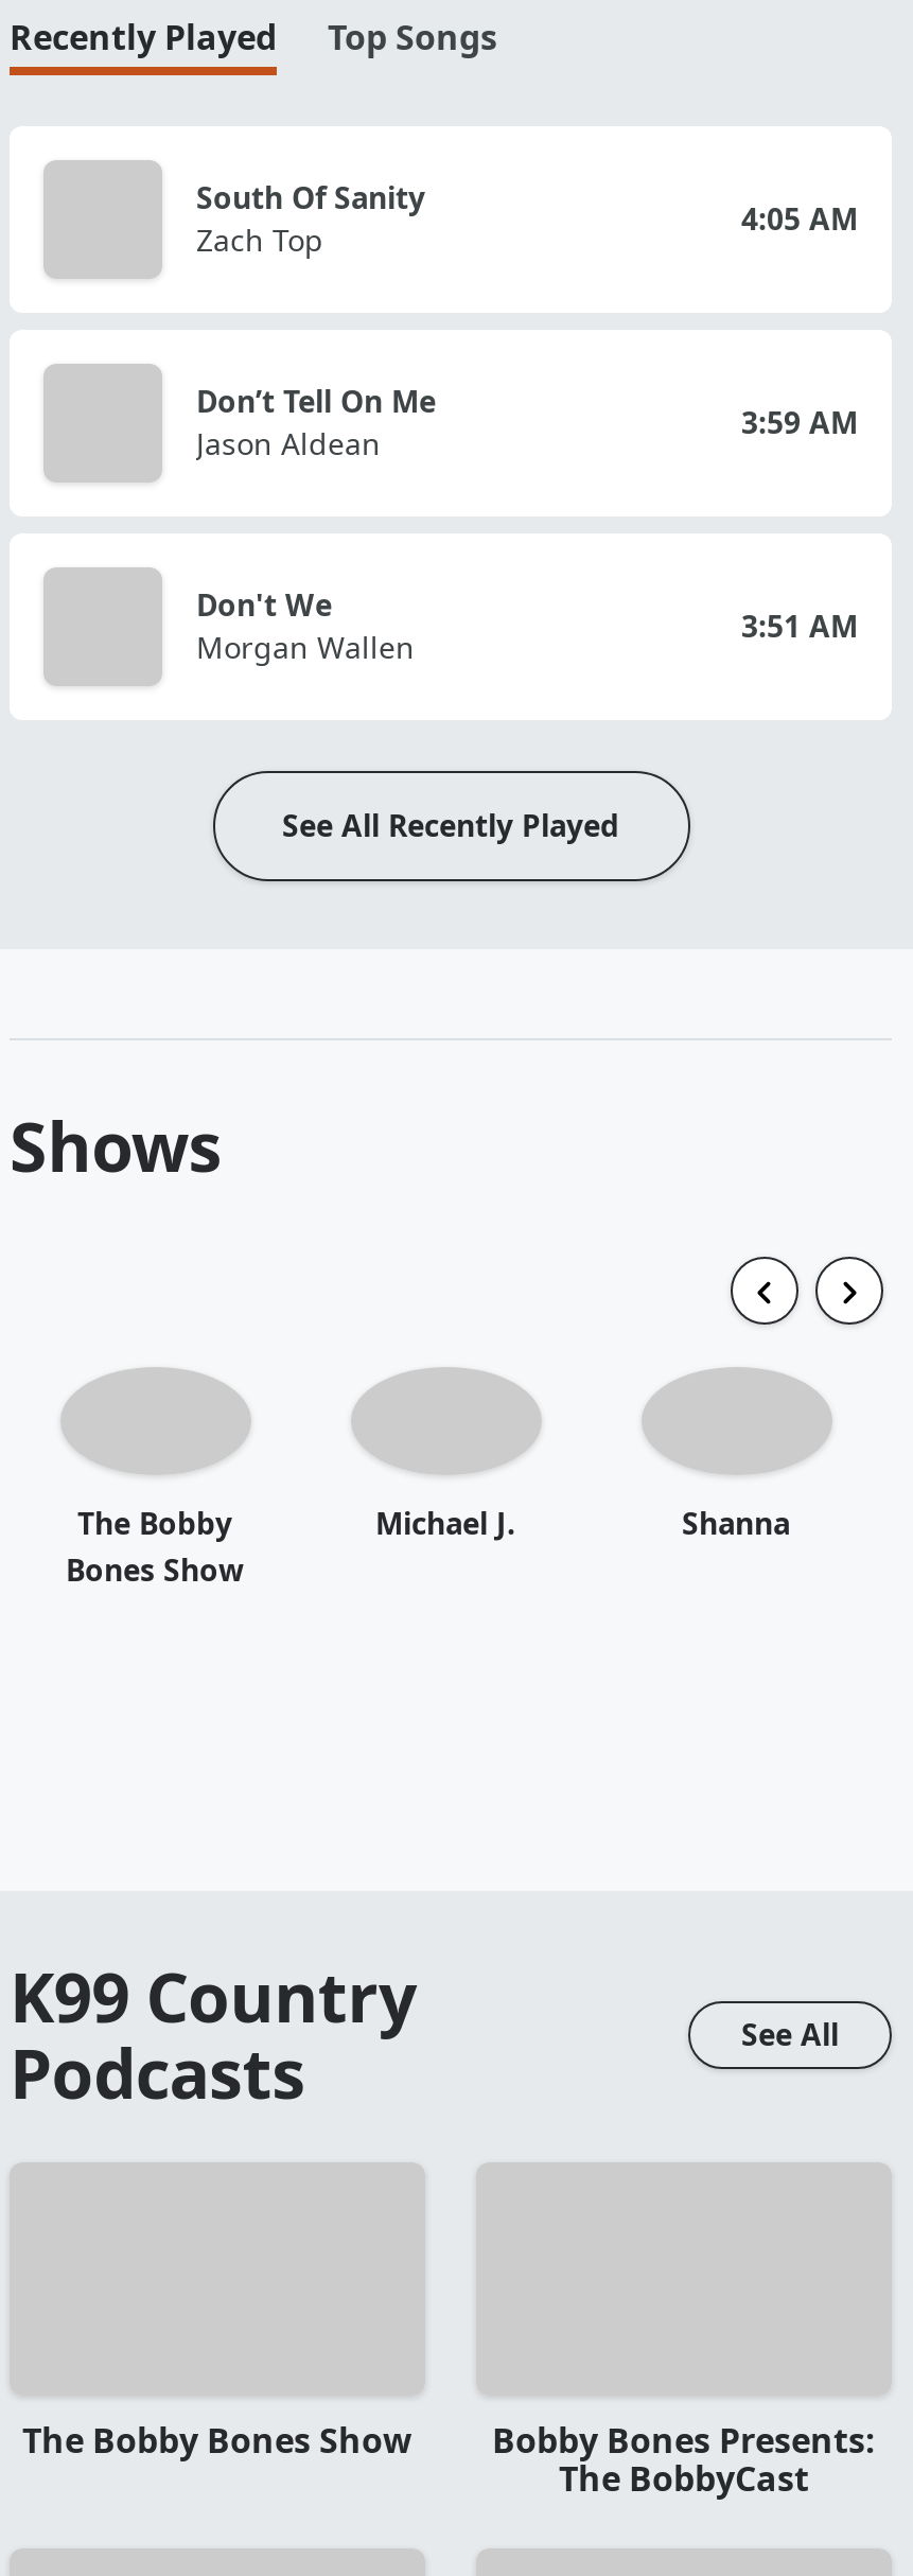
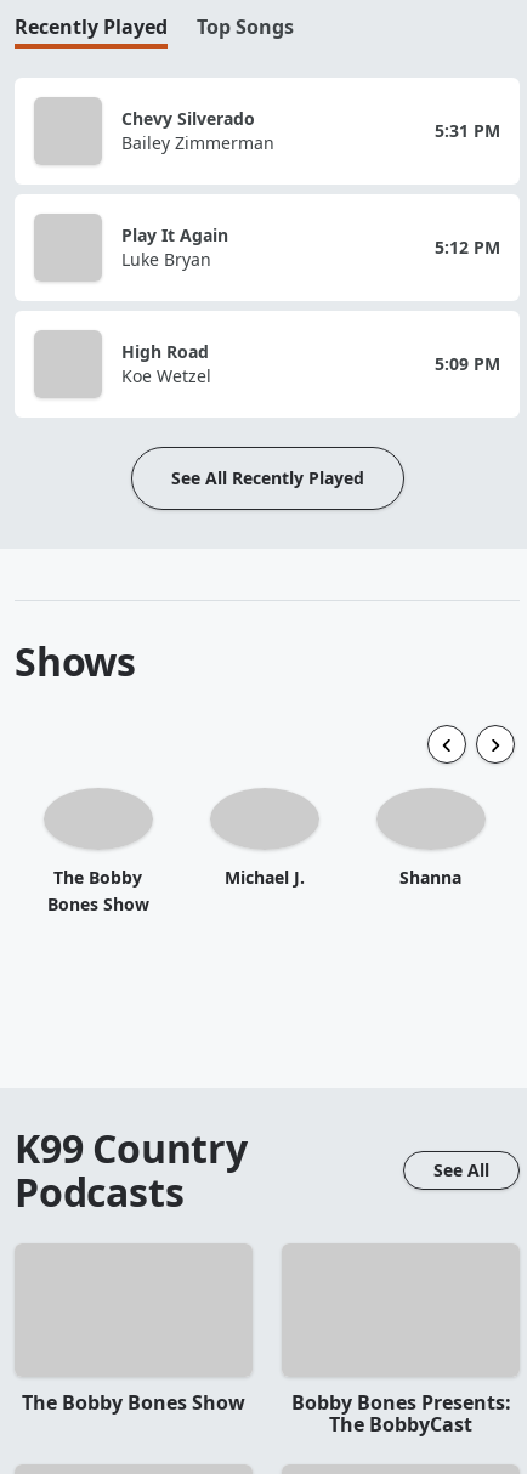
[196,177,425,260] South Of Sanity | Zach Top -> [121,107,274,154] Chevy Silverado | Bailey Zimmerman
[741,198,858,239] 4:05 AM -> [435,119,500,142] 5:31 PM
[196,381,436,463] Don’t Tell On Me | Jason Aldean -> [121,223,228,271] Play It Again | Luke Bryan
[741,402,858,442] 3:59 AM -> [435,236,500,259] 5:12 PM
[196,584,415,667] Don't We | Morgan Wallen -> [121,340,211,387] High Road | Koe Wetzel
[741,606,858,646] 3:51 AM -> [435,352,500,375] 5:09 PM

